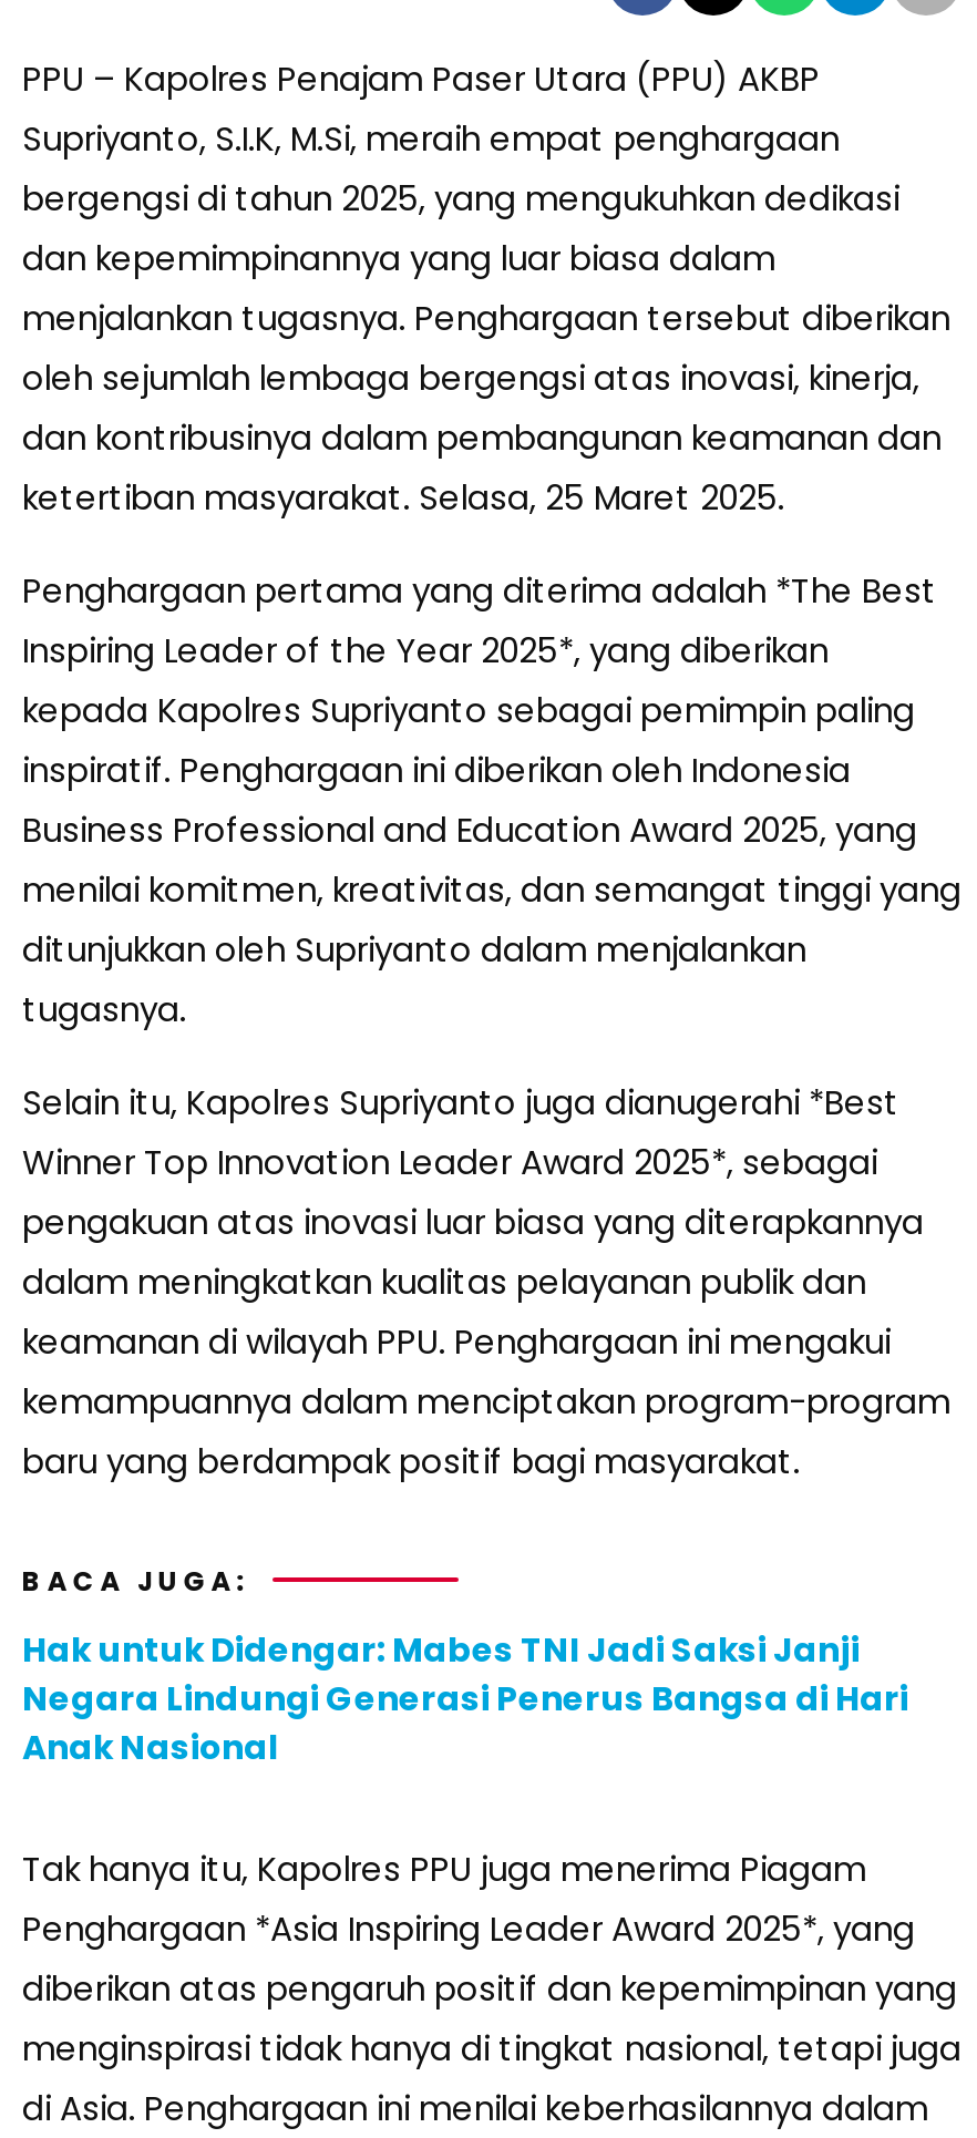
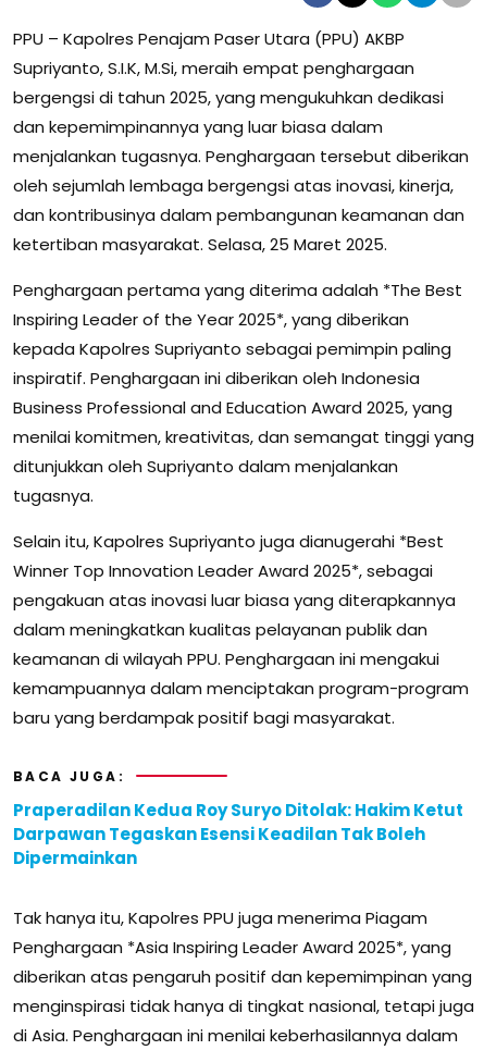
[22,1625,908,1769] Hak untuk Didengar: Mabes TNI Jadi Saksi Janji | Negara Lindungi Generasi Penerus Bangsa di Hari | Anak Nasional -> [13,798,463,869] Praperadilan Kedua Roy Suryo Ditolak: Hakim Ketut | Darpawan Tegaskan Esensi Keadilan Tak Boleh | Dipermainkan

